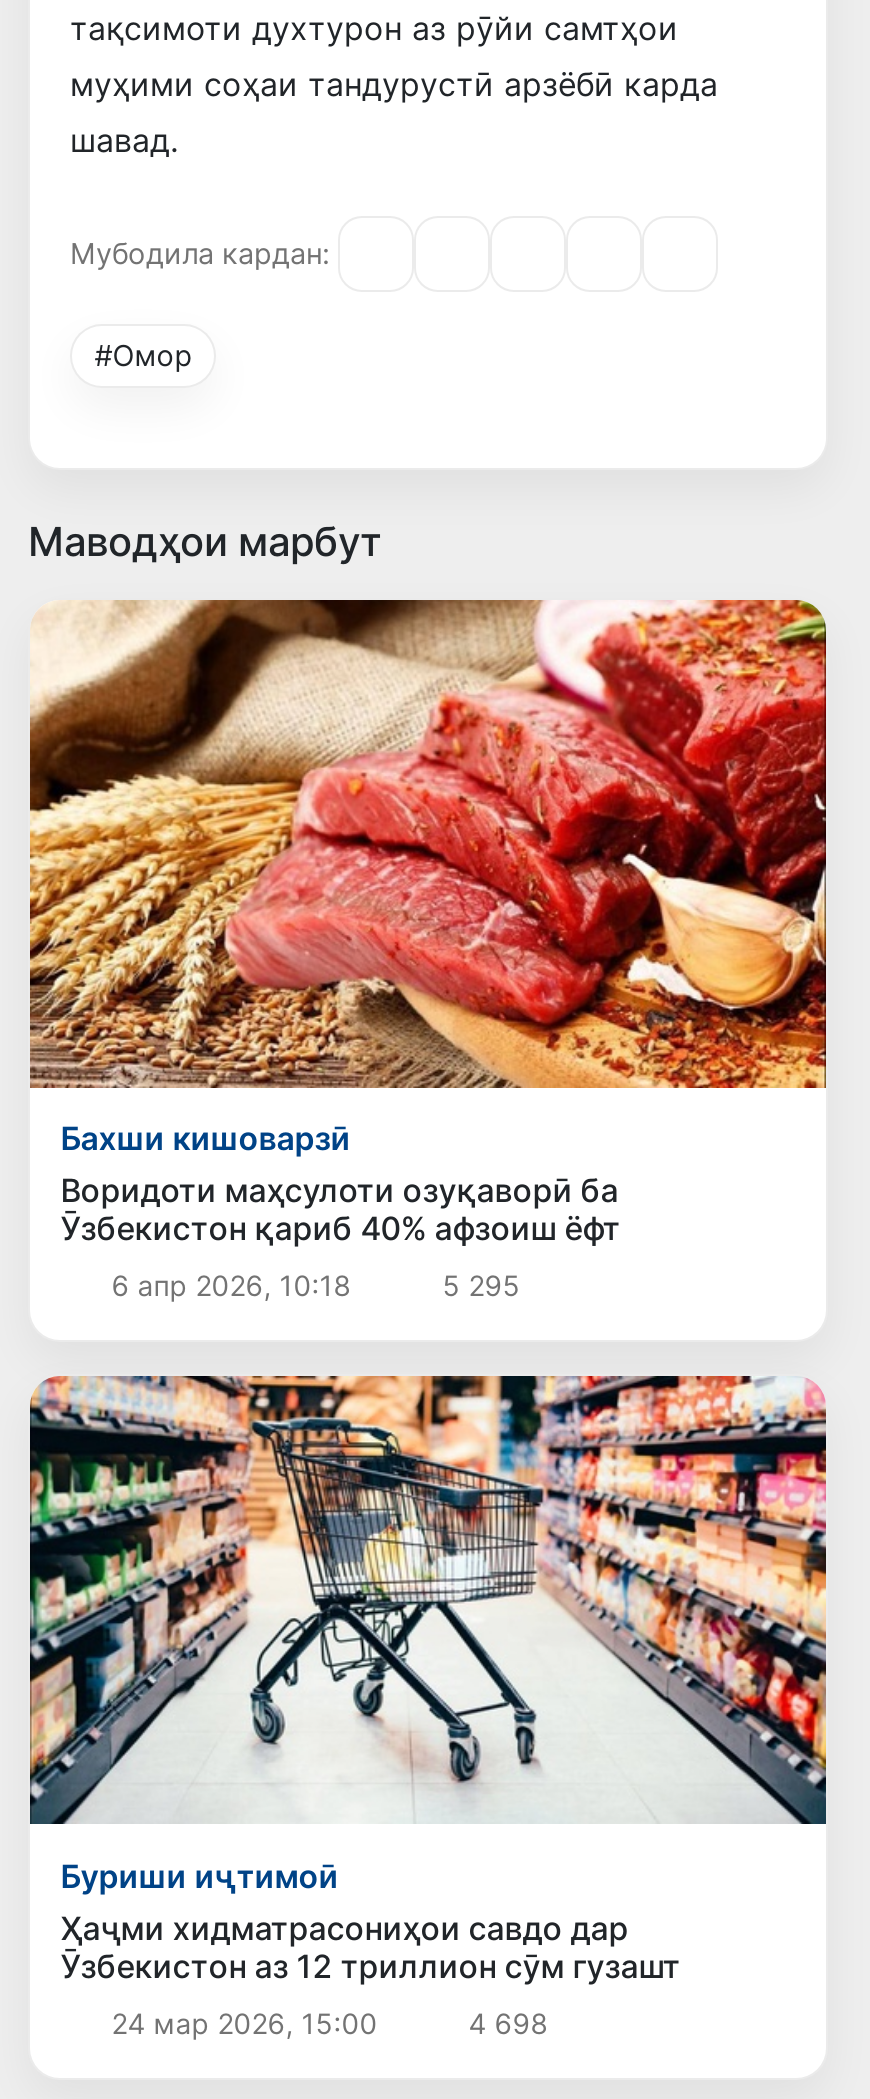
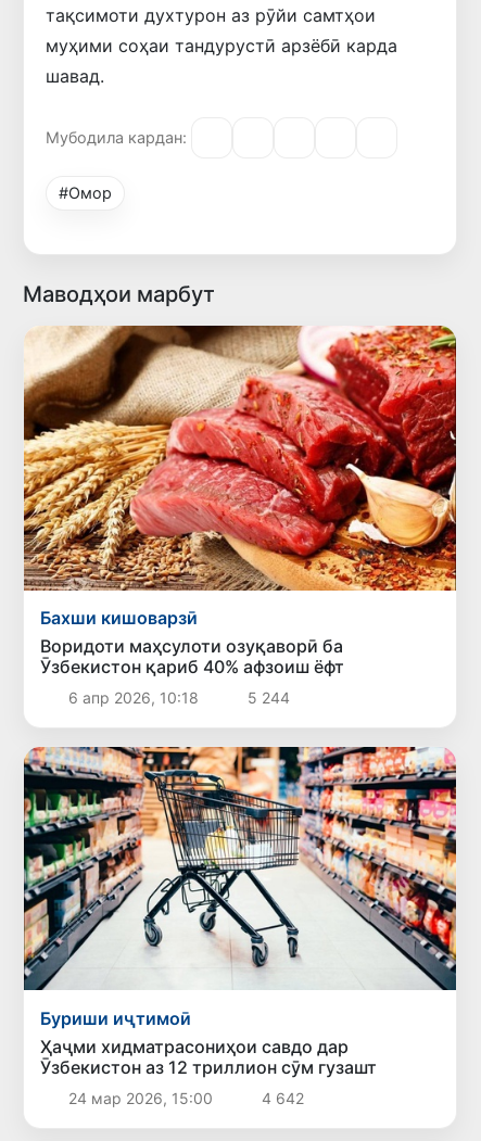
[434,1269,520,1303] 5 295 -> [243,689,290,707] 5 244
[460,2006,548,2040] 4 698 -> [258,1089,304,1107] 4 642

